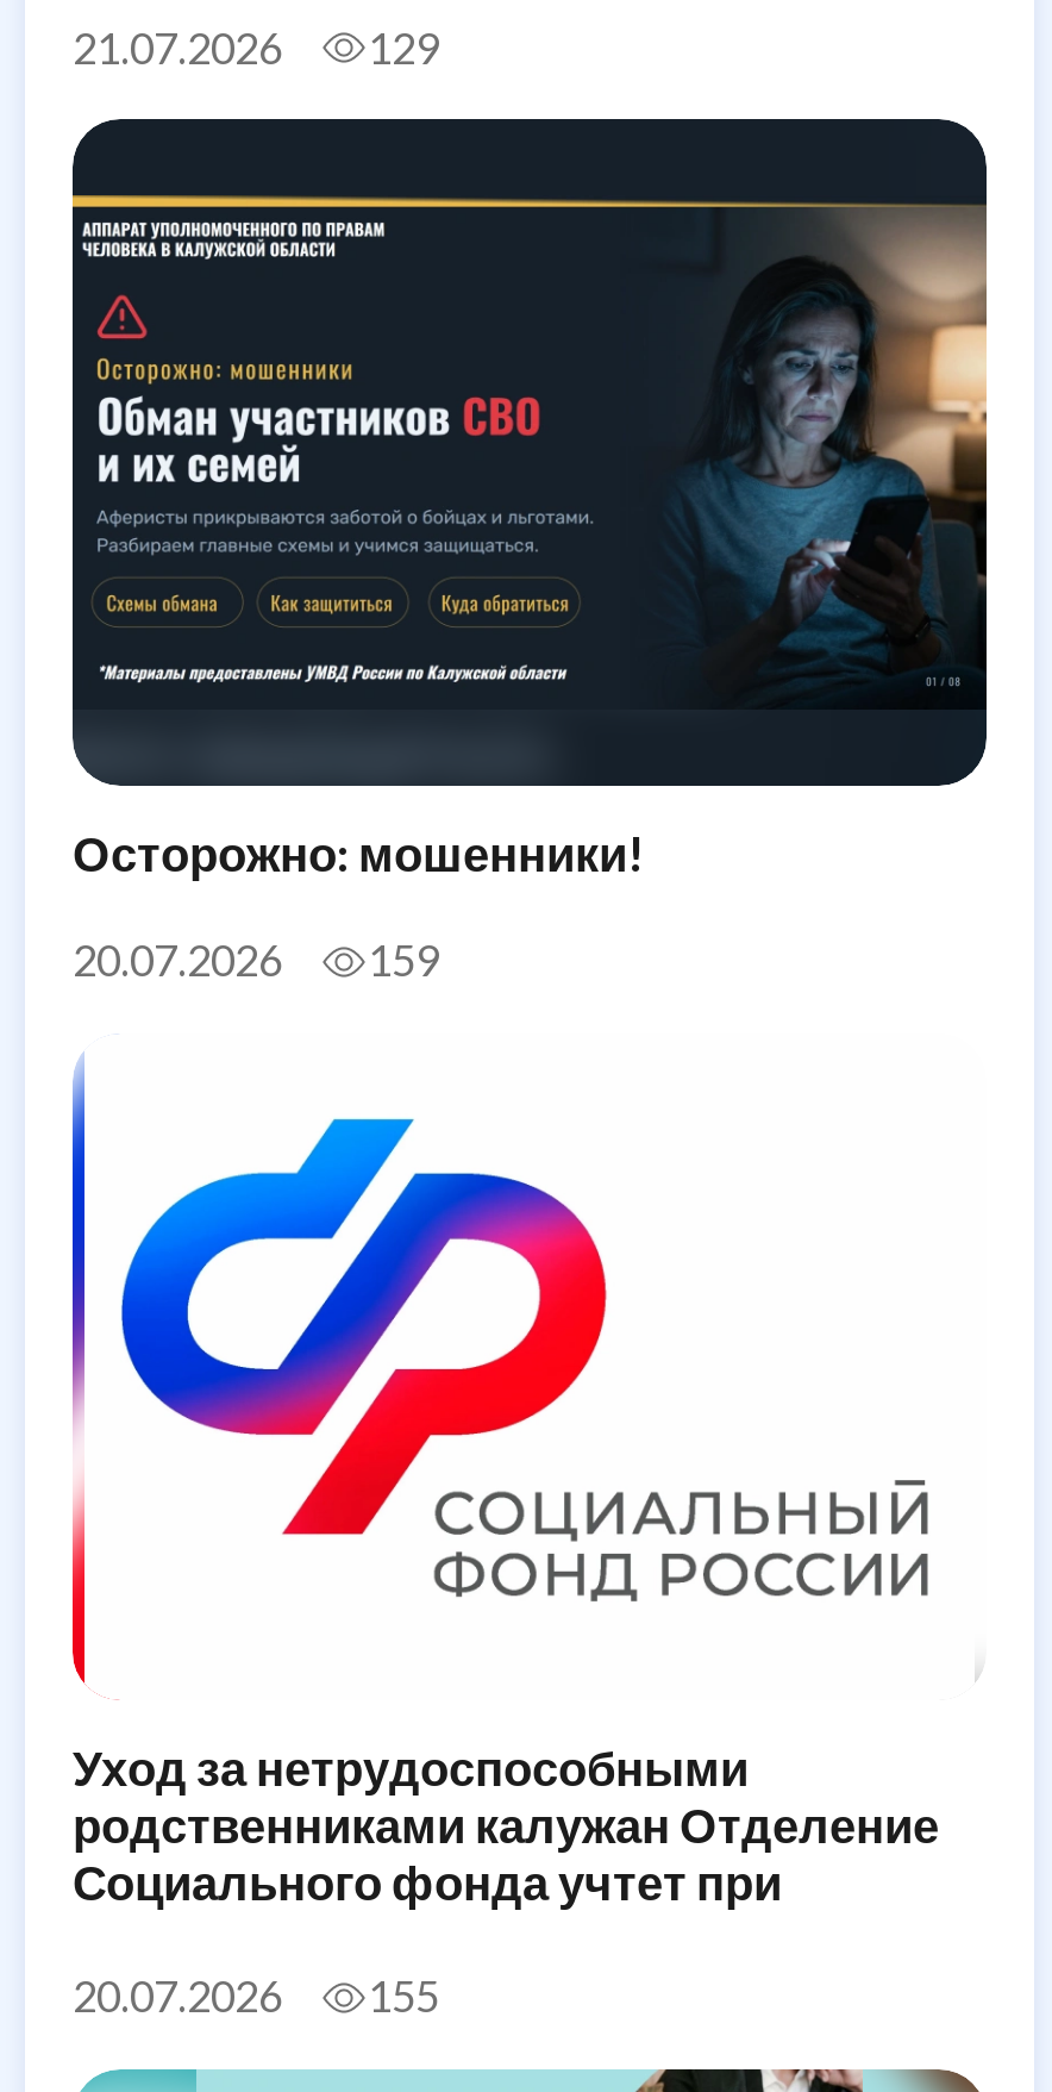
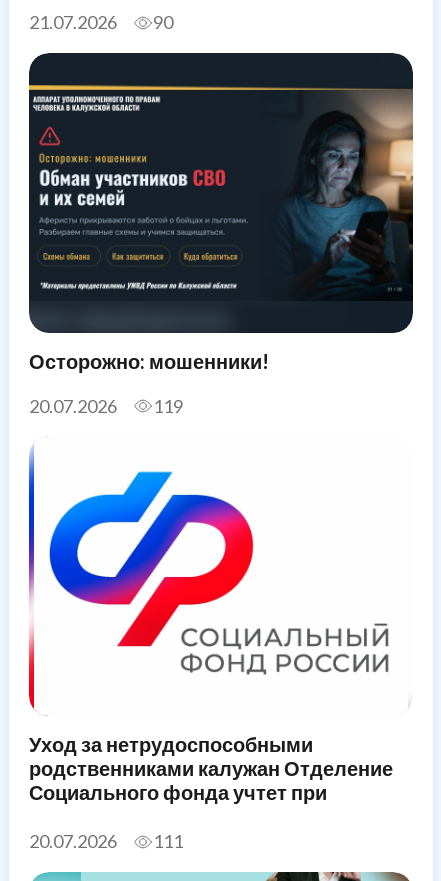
[73,21,439,73] 21.07.2026 129 -> [29,11,173,33] 21.07.2026 90
[73,934,439,986] 20.07.2026 159 -> [29,395,183,417] 20.07.2026 119
[73,1971,439,2023] 20.07.2026 155 -> [29,830,183,852] 20.07.2026 111

